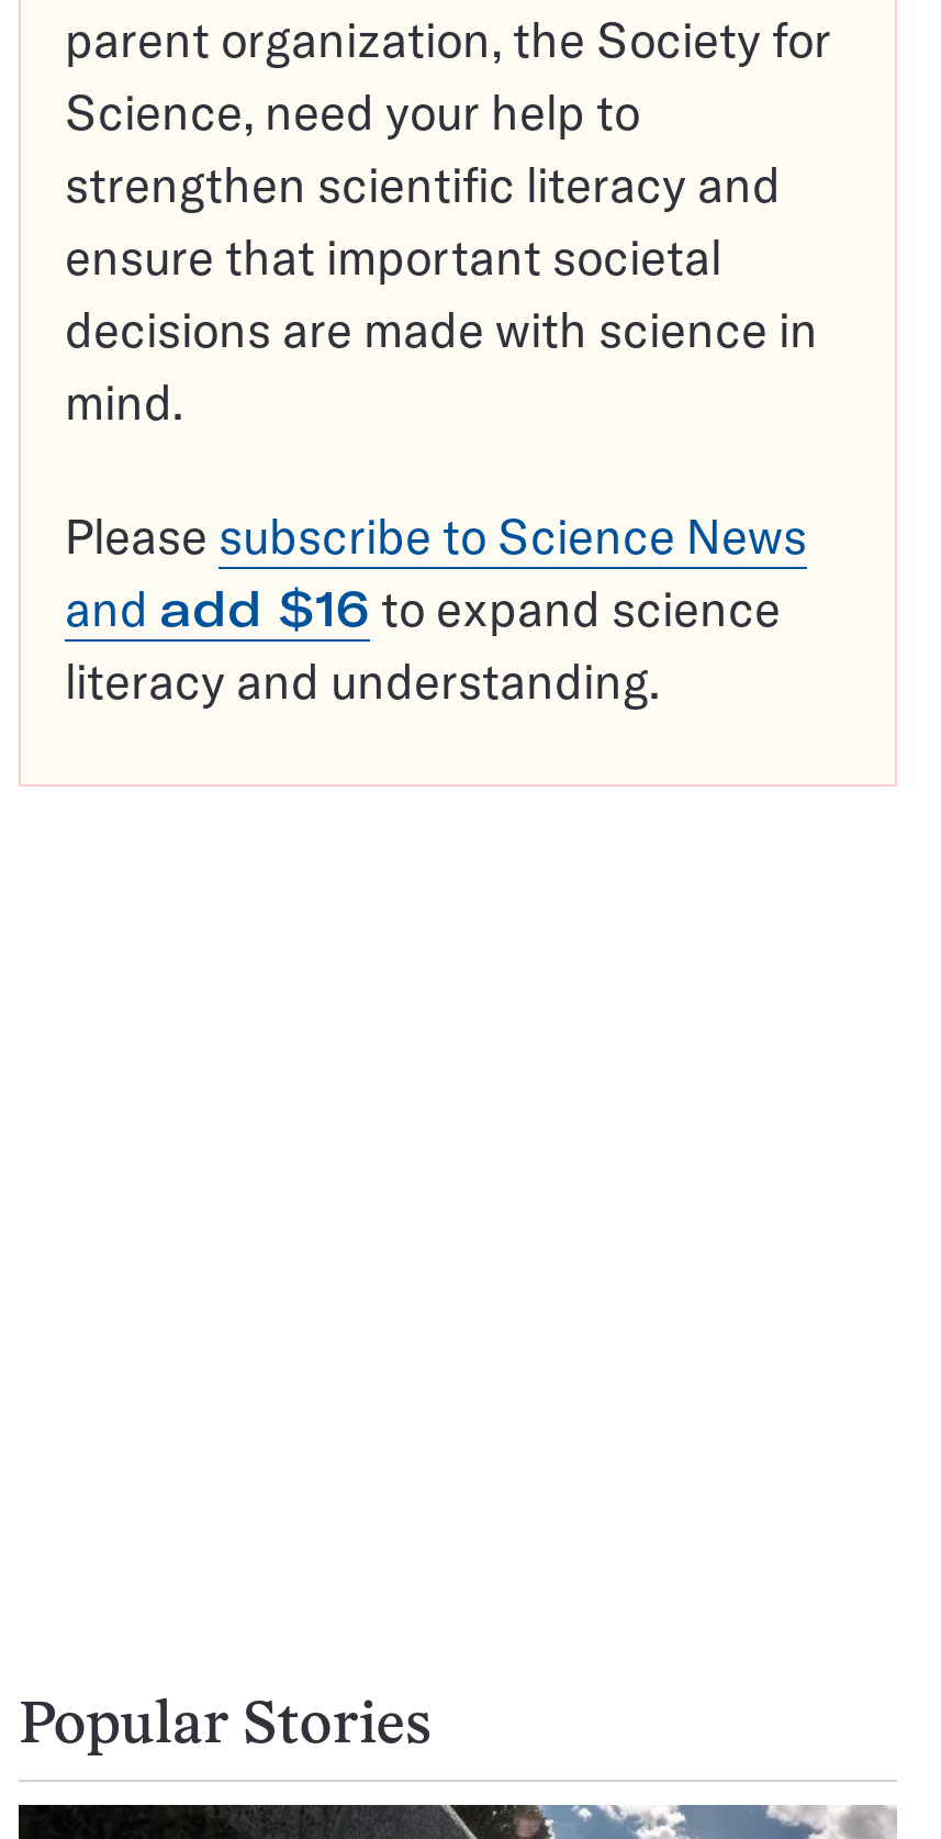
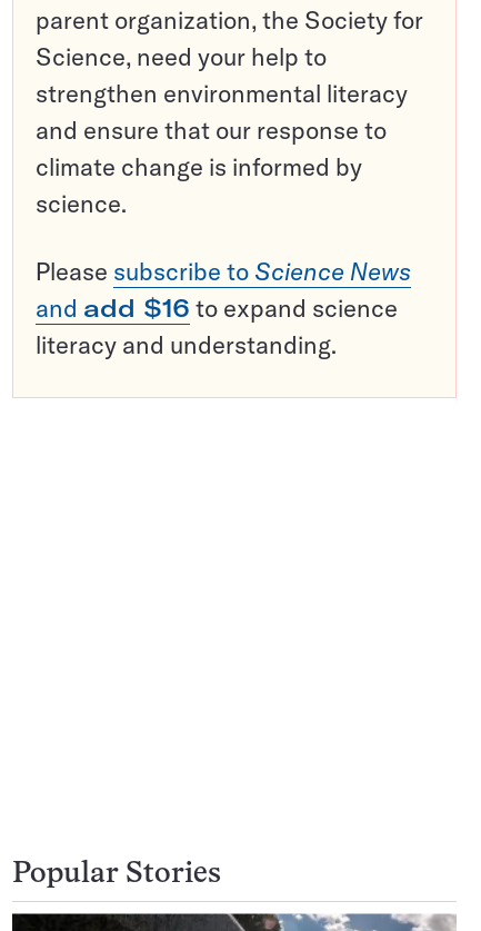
[65,154,818,433] strengthen scientific literacy and | ensure that important societal | decisions are made with science in | mind. -> [36,78,408,219] strengthen environmental literacy | and ensure that our response to | climate change is informed by | science.

